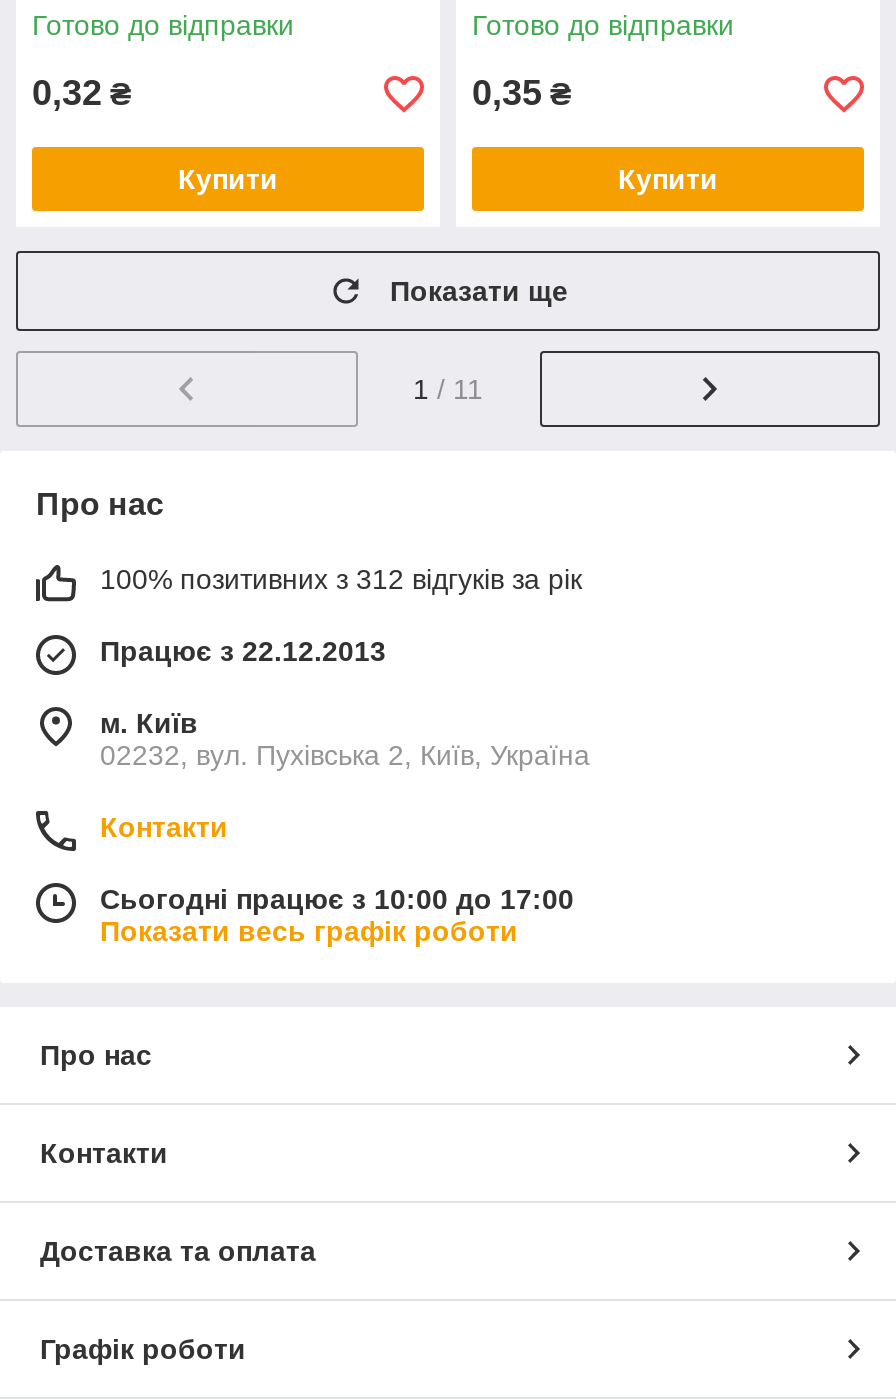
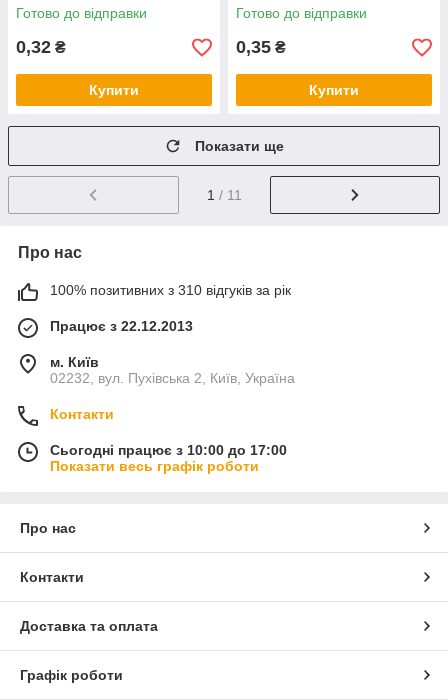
[100,563,582,595] 100% позитивних з 312 відгуків за рік -> [50,282,291,298] 100% позитивних з 310 відгуків за рік

